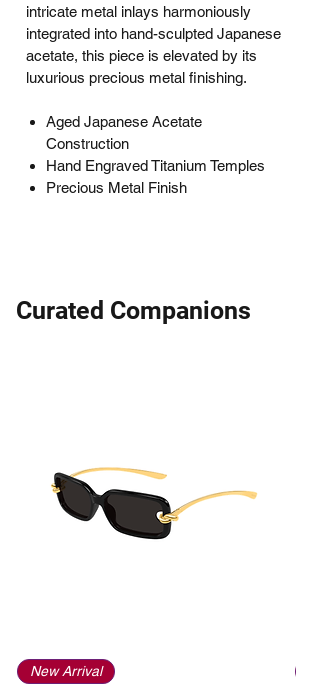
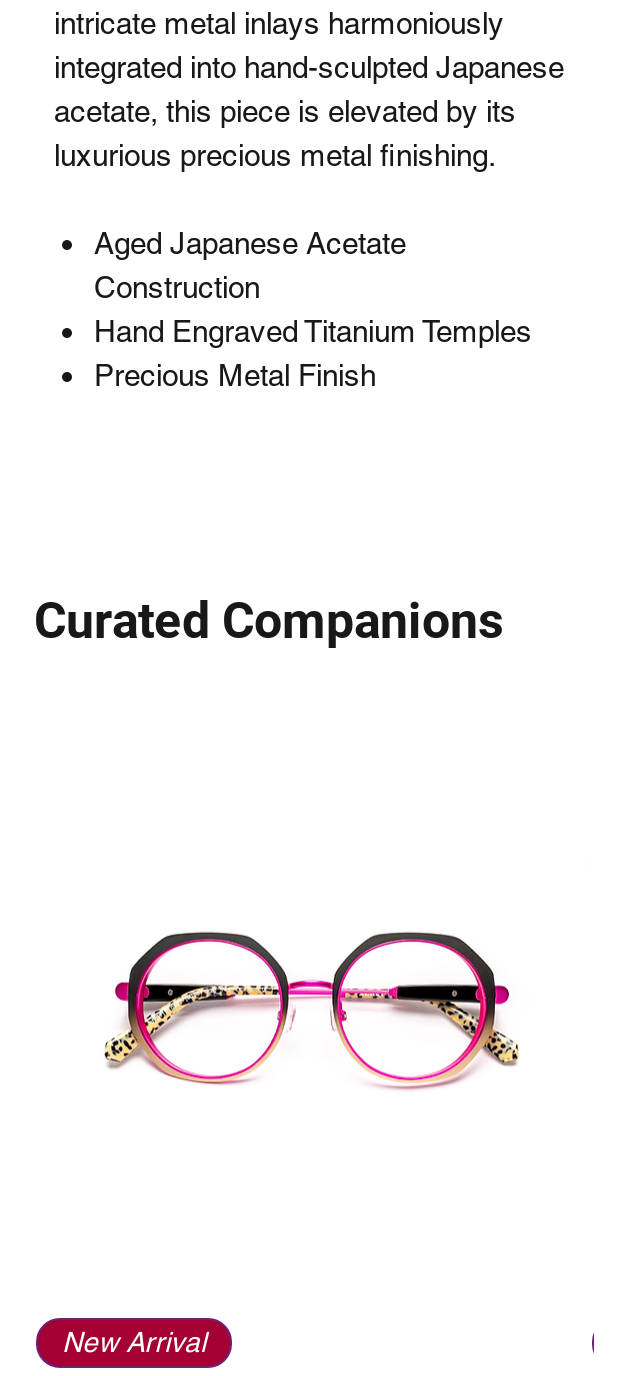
[50,466,258,545] [image] -> [102,930,520,1092] [image]

